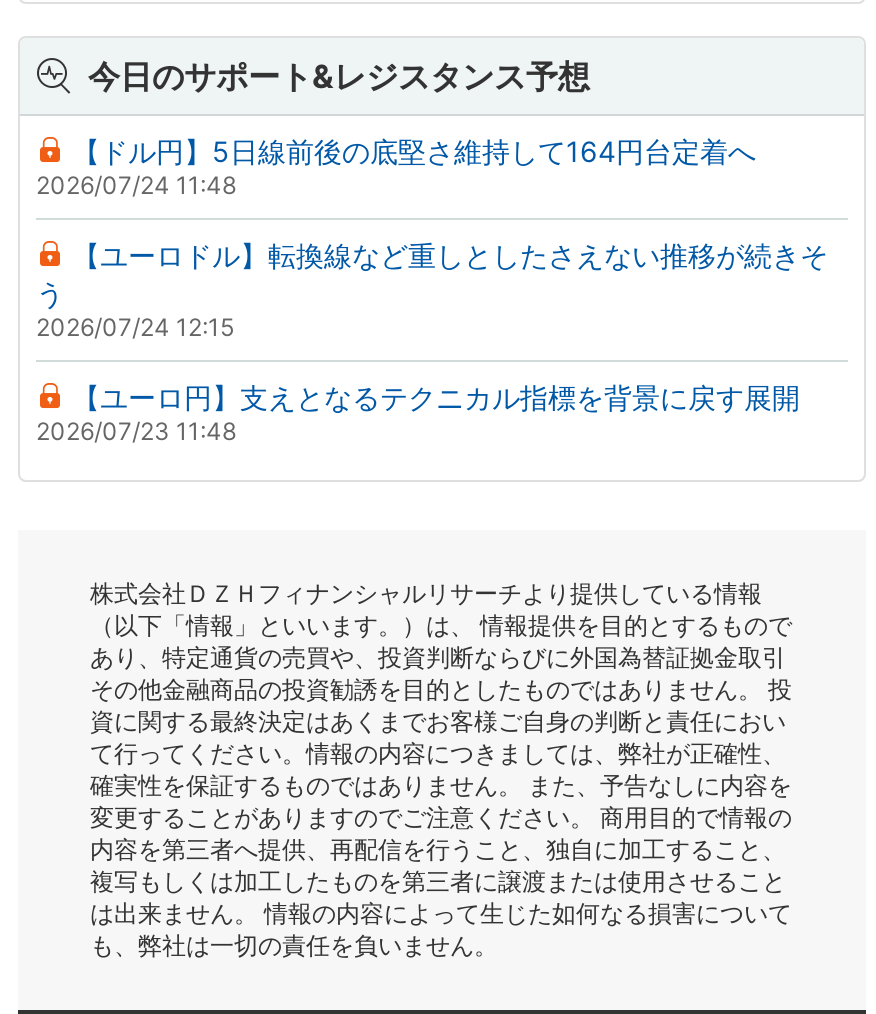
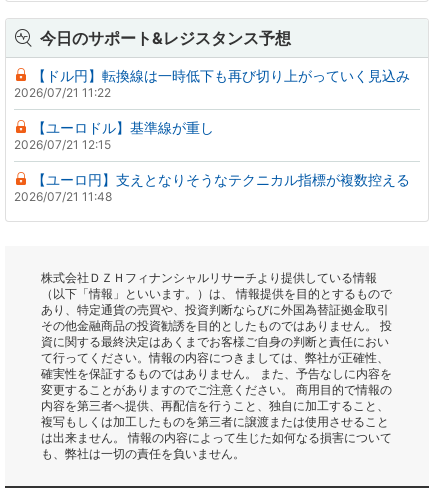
[36,133,756,199] 【ドル円】5日線前後の底堅さ維持して164円台定着へ | 2026/07/24 11:48 -> [14,67,410,100] 【ドル円】転換線は一時低下も再び切り上がっていく見込み | 2026/07/21 11:22
[36,237,828,341] 【ユーロドル】転換線など重しとしたさえない推移が続きそ | う | 2026/07/24 12:15 -> [14,119,214,152] 【ユーロドル】基準線が重し | 2026/07/21 12:15
[36,379,800,445] 【ユーロ円】支えとなるテクニカル指標を背景に戻す展開 | 2026/07/23 11:48 -> [14,171,410,204] 【ユーロ円】支えとなりそうなテクニカル指標が複数控える | 2026/07/21 11:48

